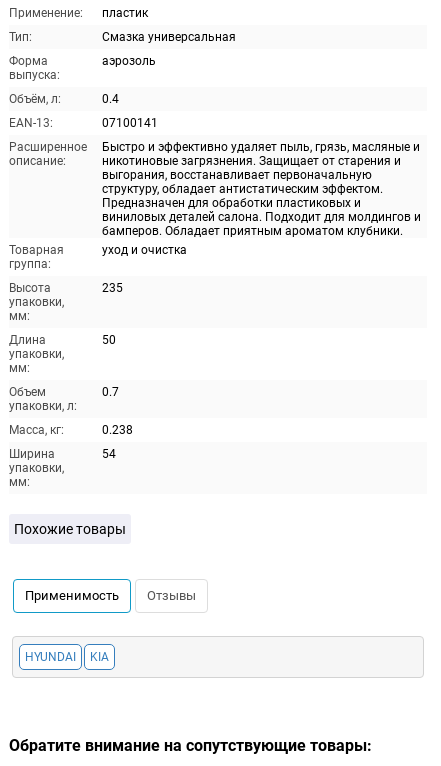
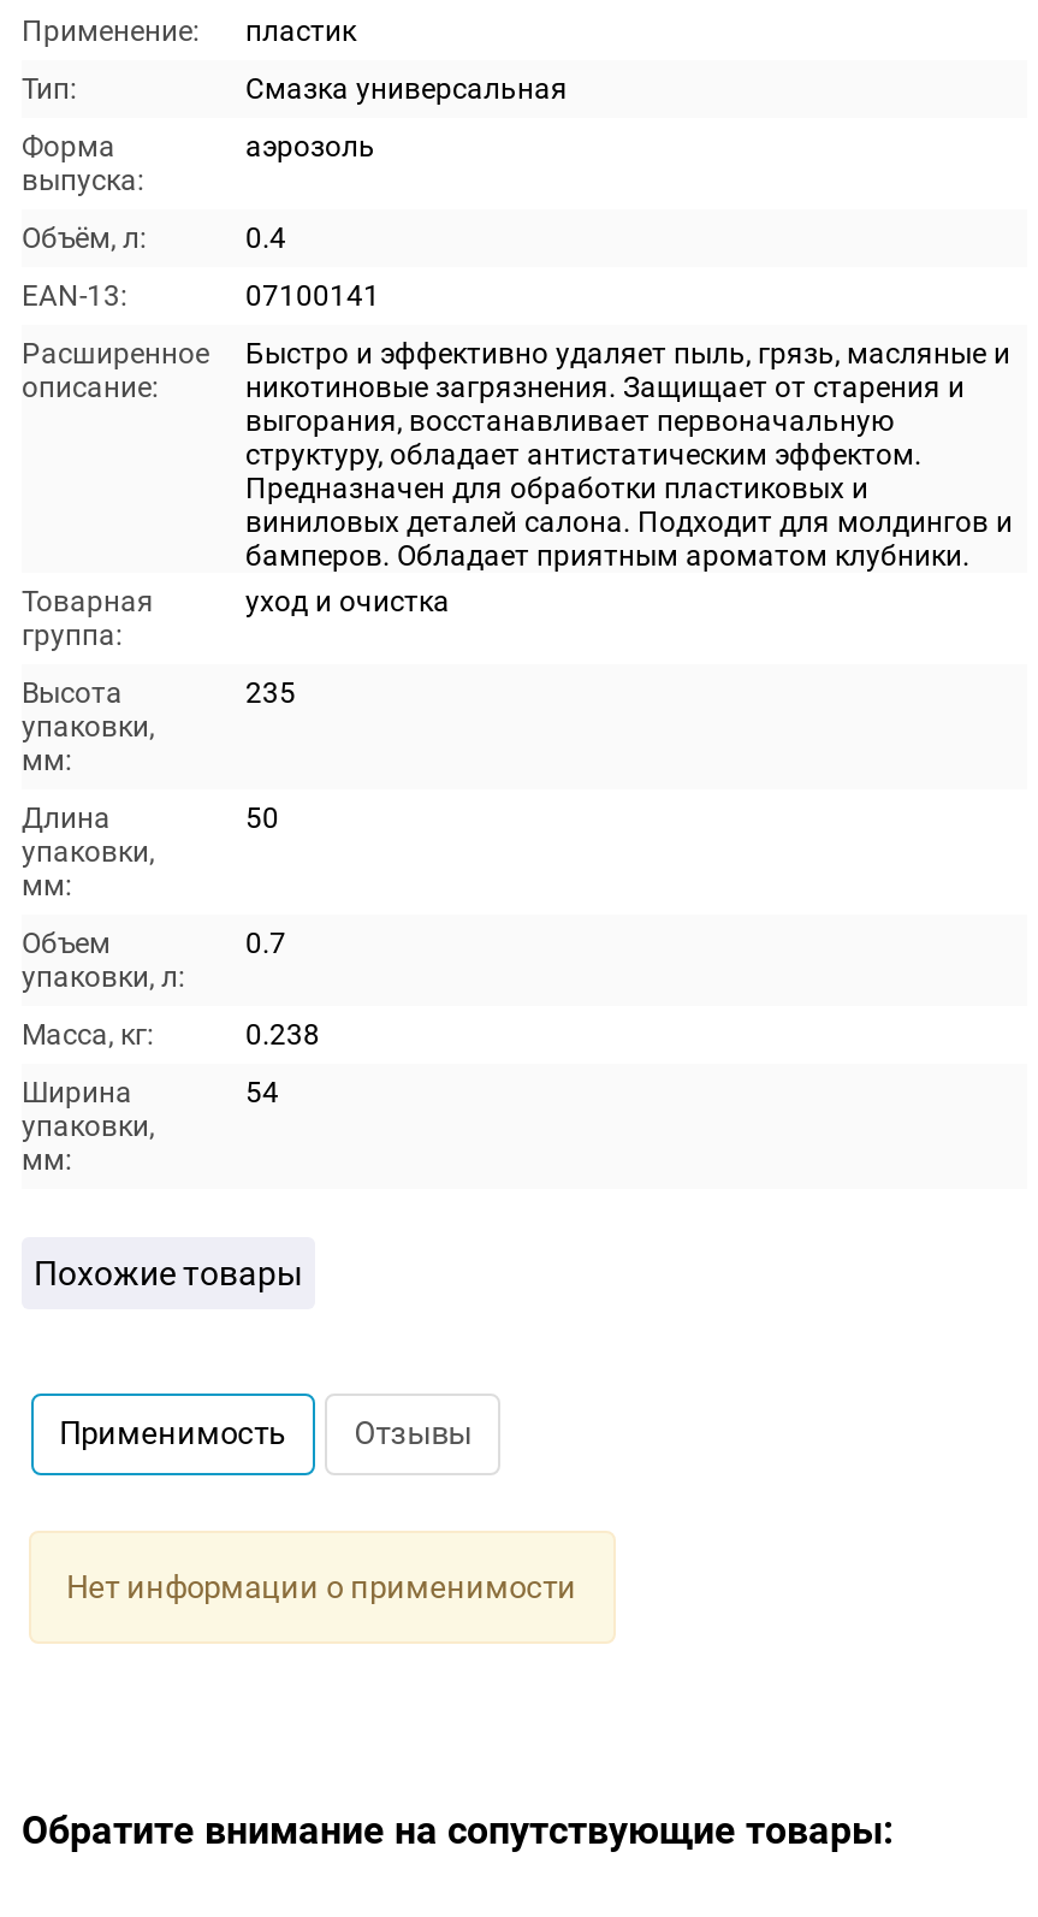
[25,650,109,664] HYUNDAI | KIA -> [66,1568,576,1604] Нет информации о применимости

